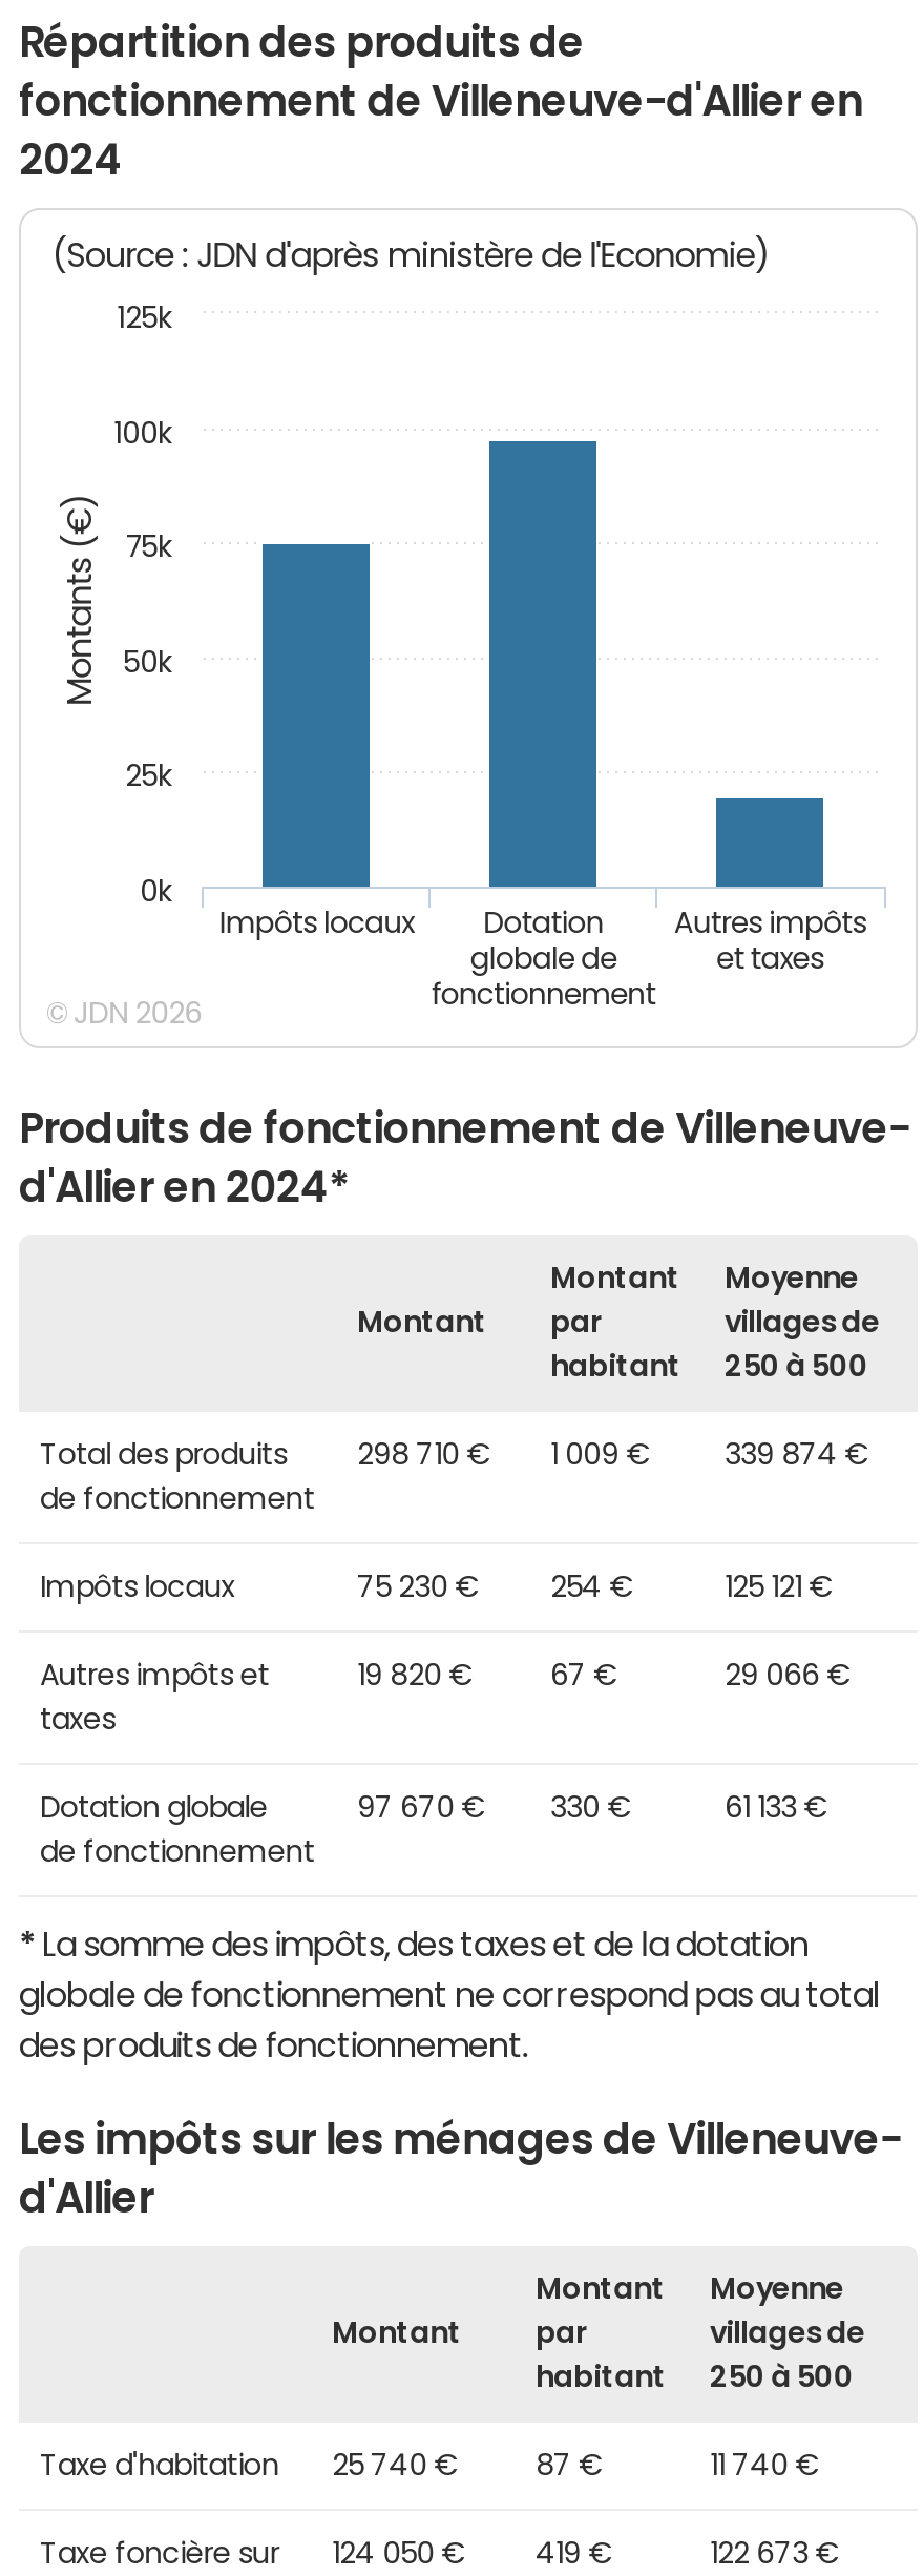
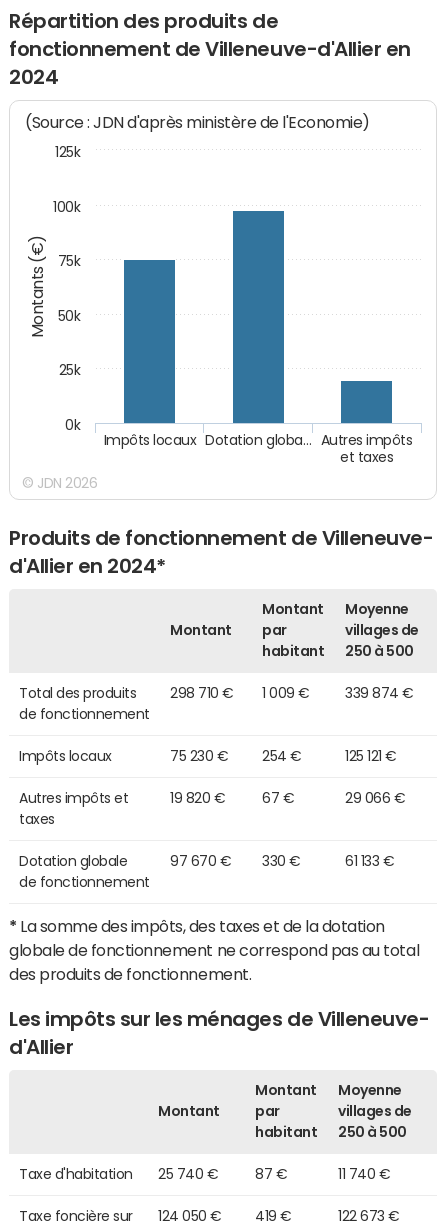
[431,908,656,1009] Dotation | globale de | fonctionnement -> [205,433,312,449] Dotation globa…

